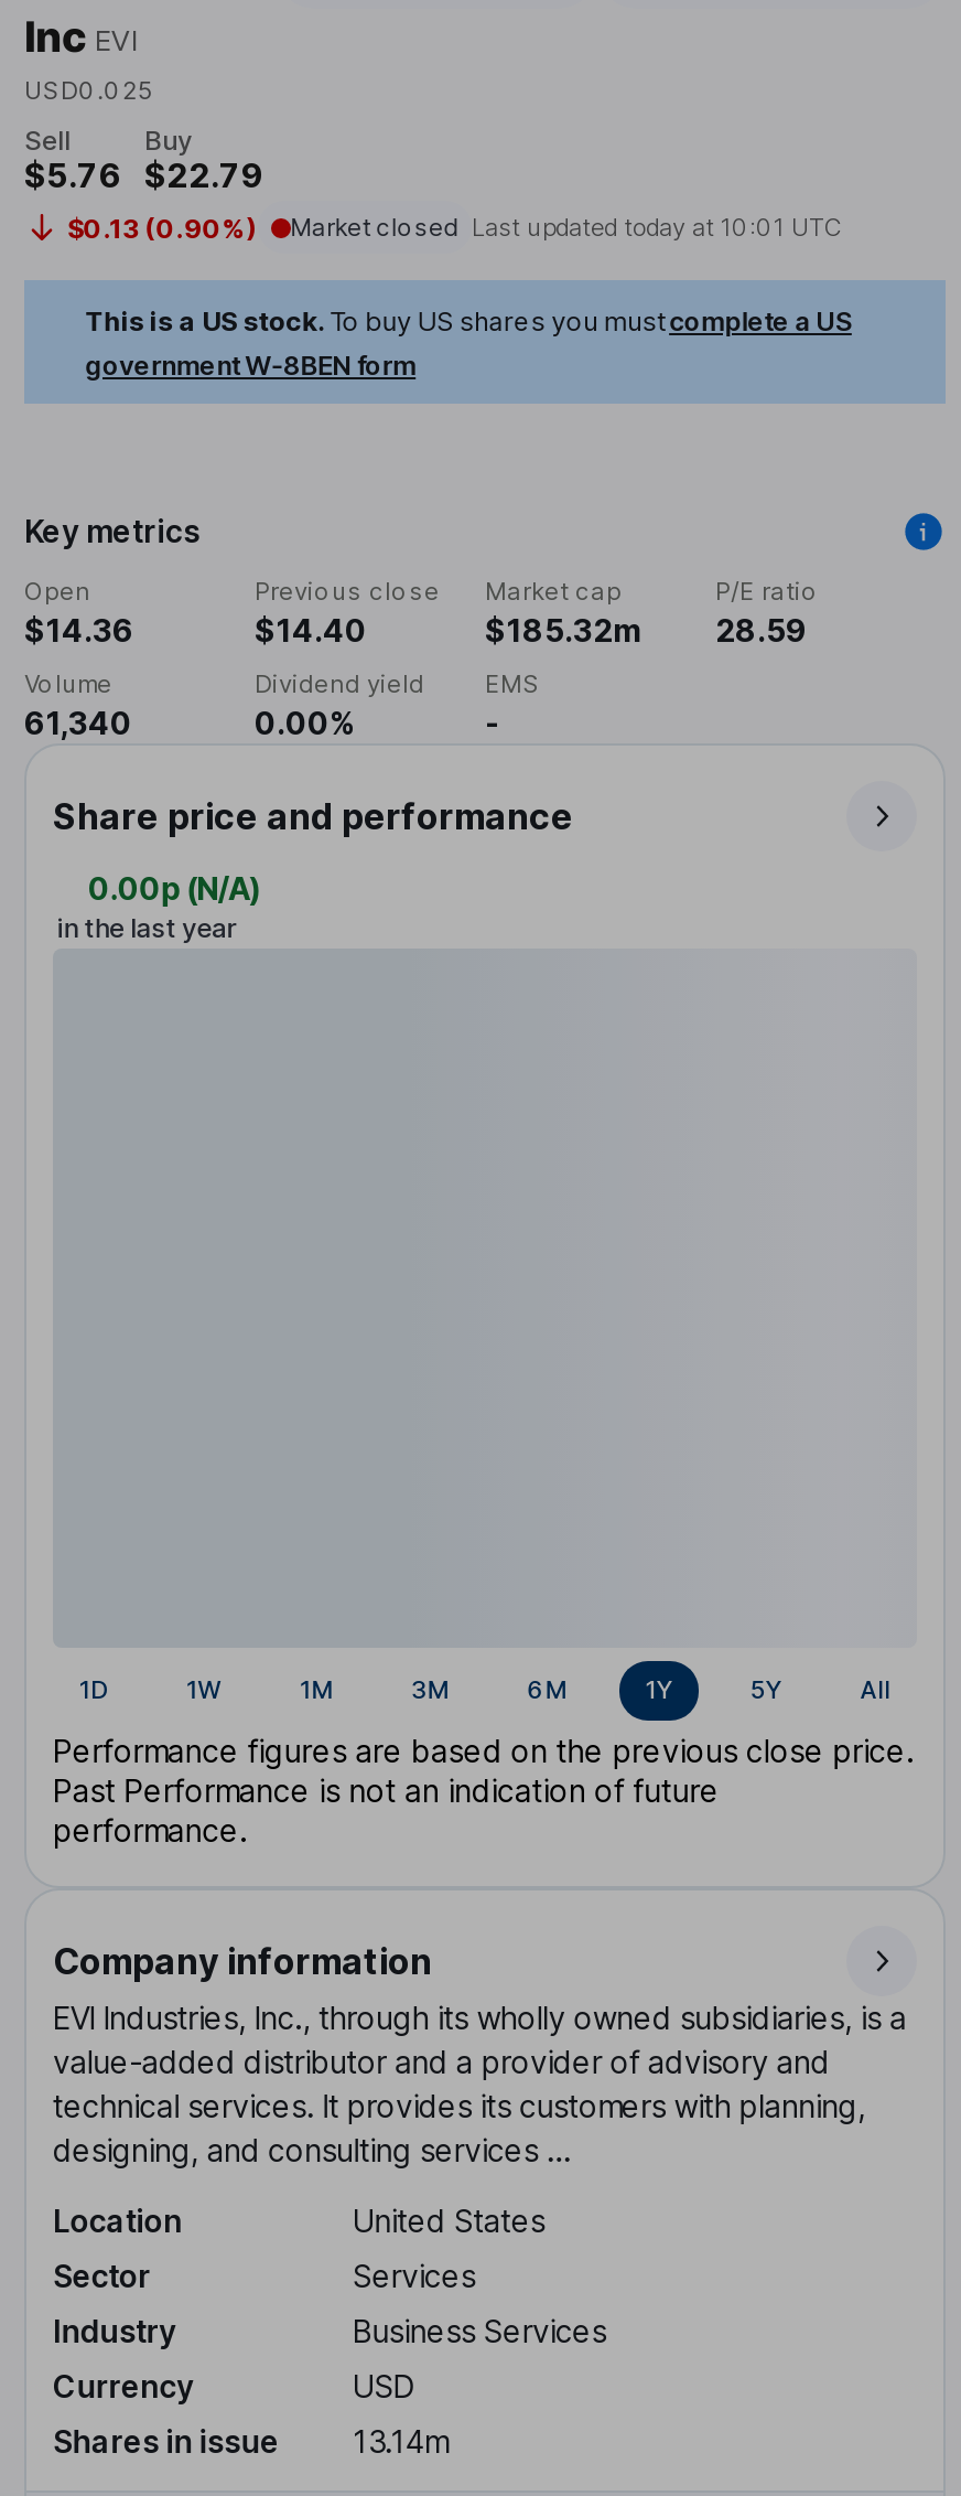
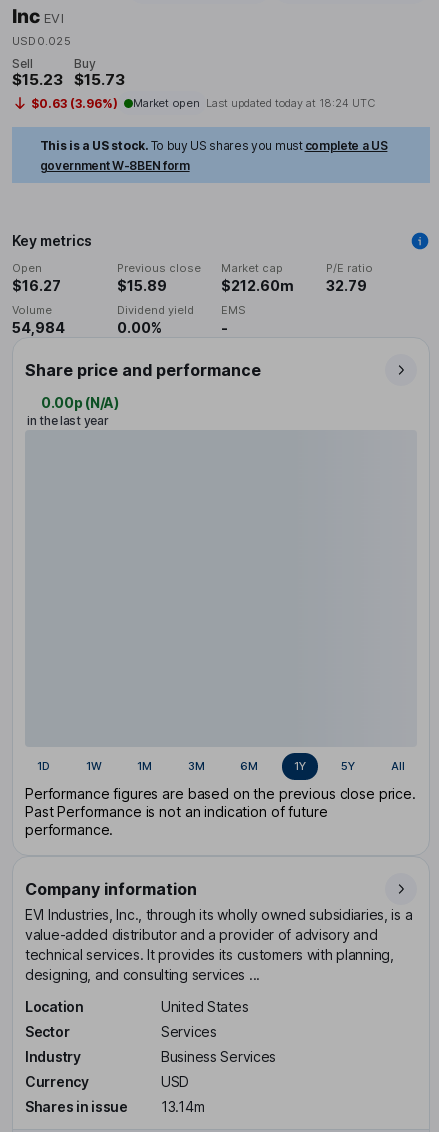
[24,155,121,197] $5.76 -> [12,70,63,89] $15.23
[144,155,263,197] $22.79 -> [73,70,124,89] $15.73
[67,212,257,245] $0.13 (0.90%) -> [32,96,118,111] $0.63 (3.96%)
[290,213,842,244] Market closed Last updated today at 10:01 UTC -> [133,96,374,110] Market open Last updated today at 18:24 UTC
[24,612,134,649] $14.36 -> [12,277,61,294] $16.27
[255,612,367,649] $14.40 -> [116,277,166,294] $15.89
[485,612,644,649] $185.32m -> [221,277,294,294] $212.60m
[715,612,808,649] 28.59 -> [325,277,366,294] 32.79
[24,705,132,742] 61,340 -> [12,319,65,336] 54,984

